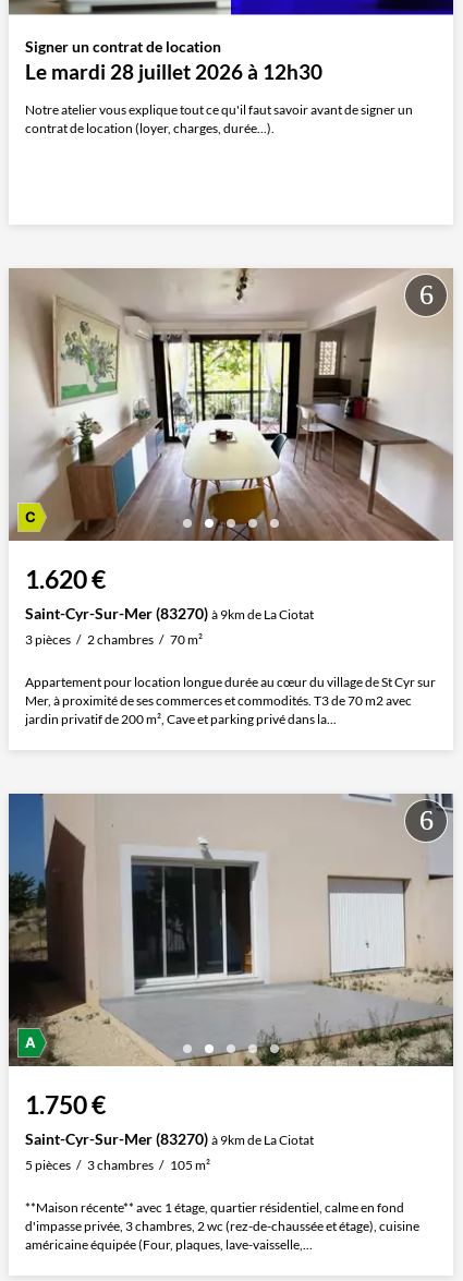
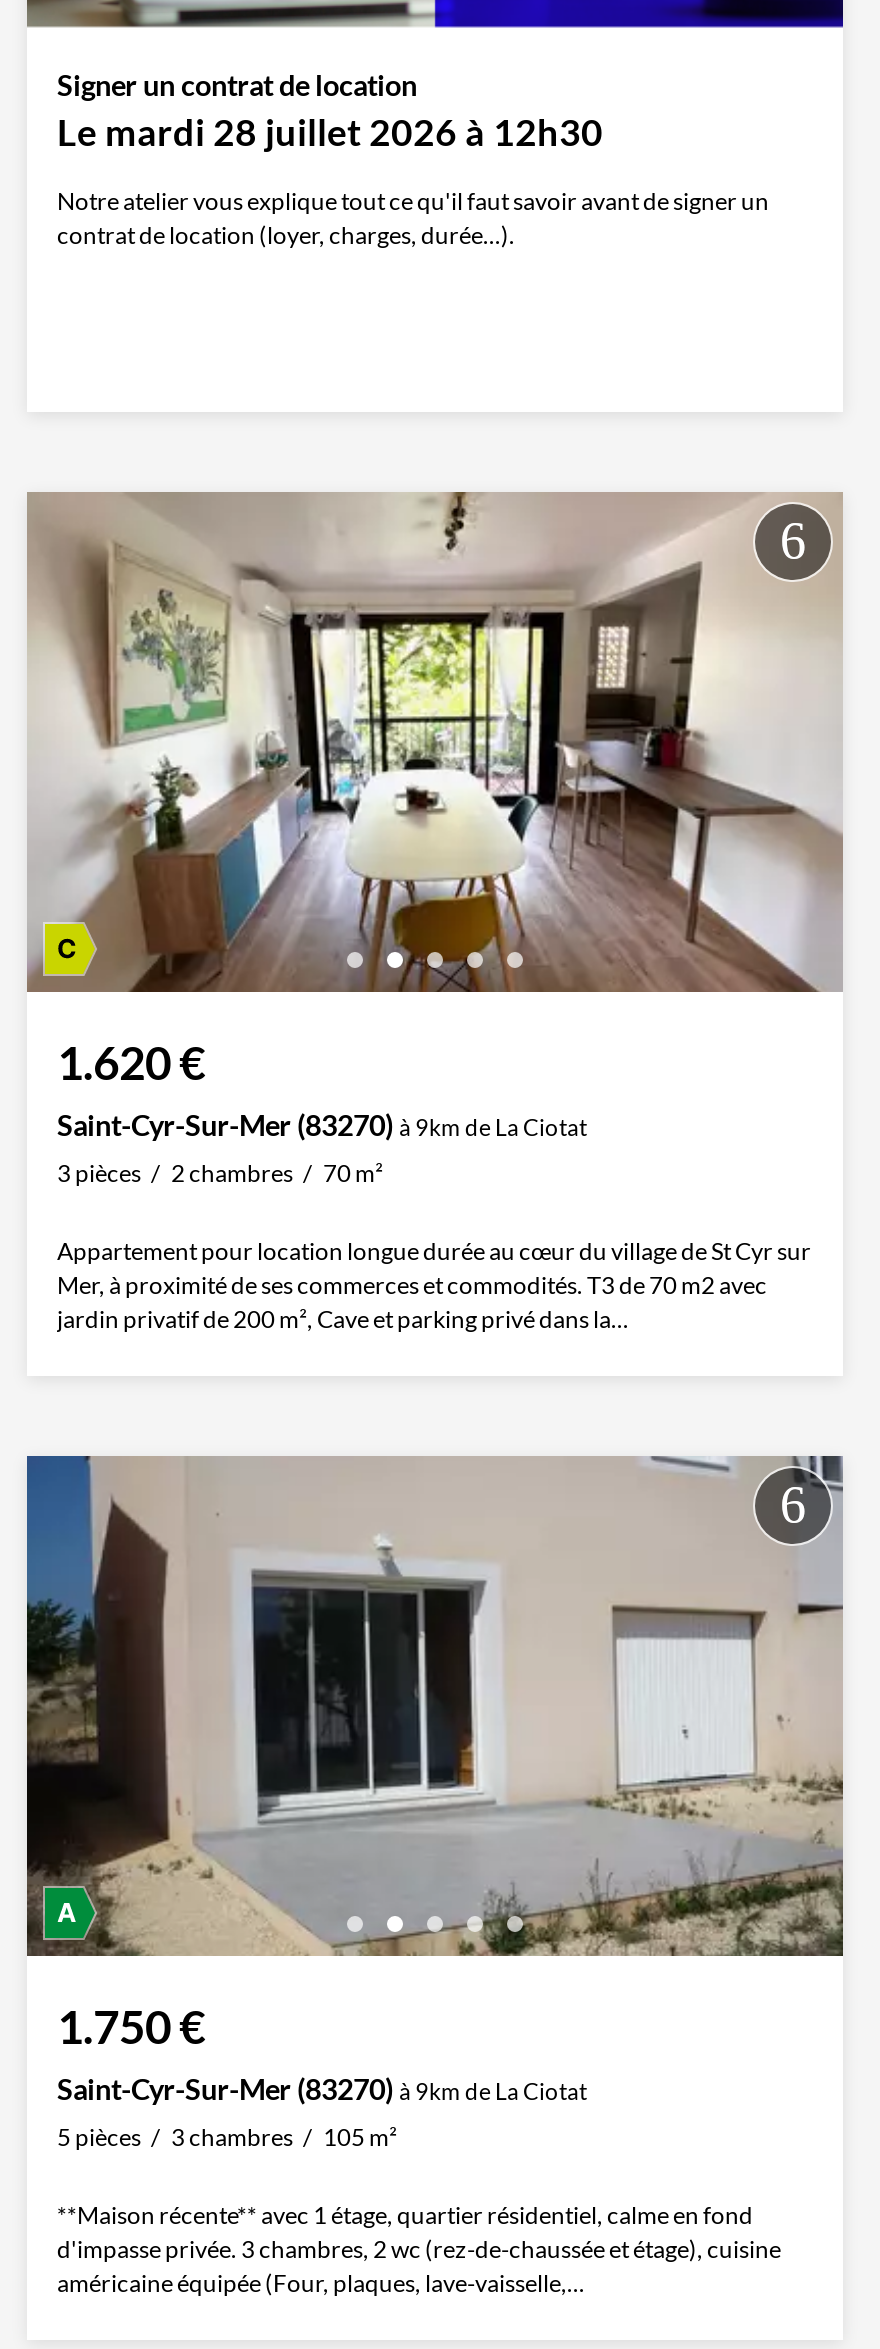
[25,1218,419,1234] d'impasse privée, 3 chambres, 2 wc (rez-de-chaussée et étage), cuisine -> [57,2234,781,2264] d'impasse privée. 3 chambres, 2 wc (rez-de-chaussée et étage), cuisine

